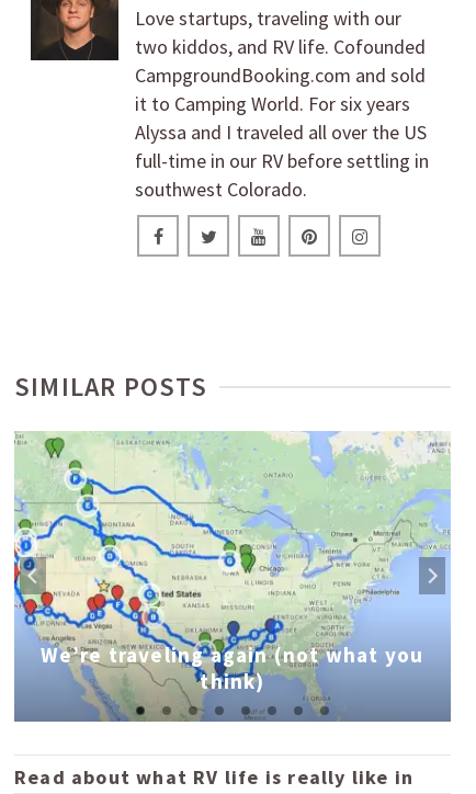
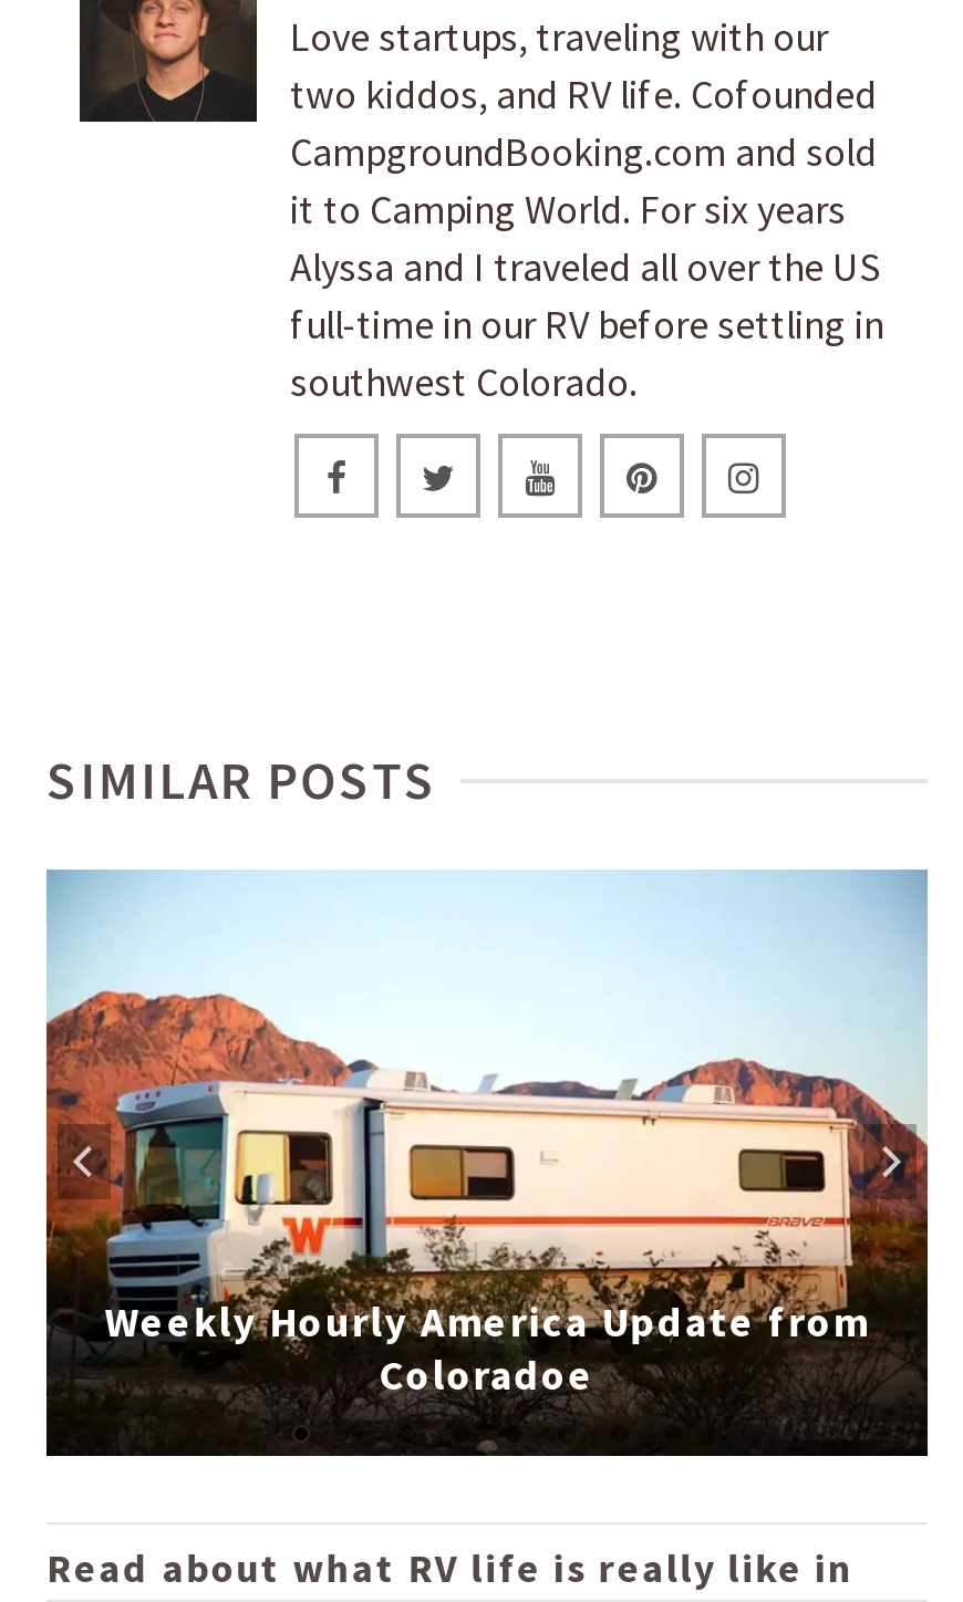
[13,431,452,723] [image] | We’re traveling again (not what you | think) -> [44,870,930,1458] [image] | Weekly Hourly America Update from | Coloradoe

